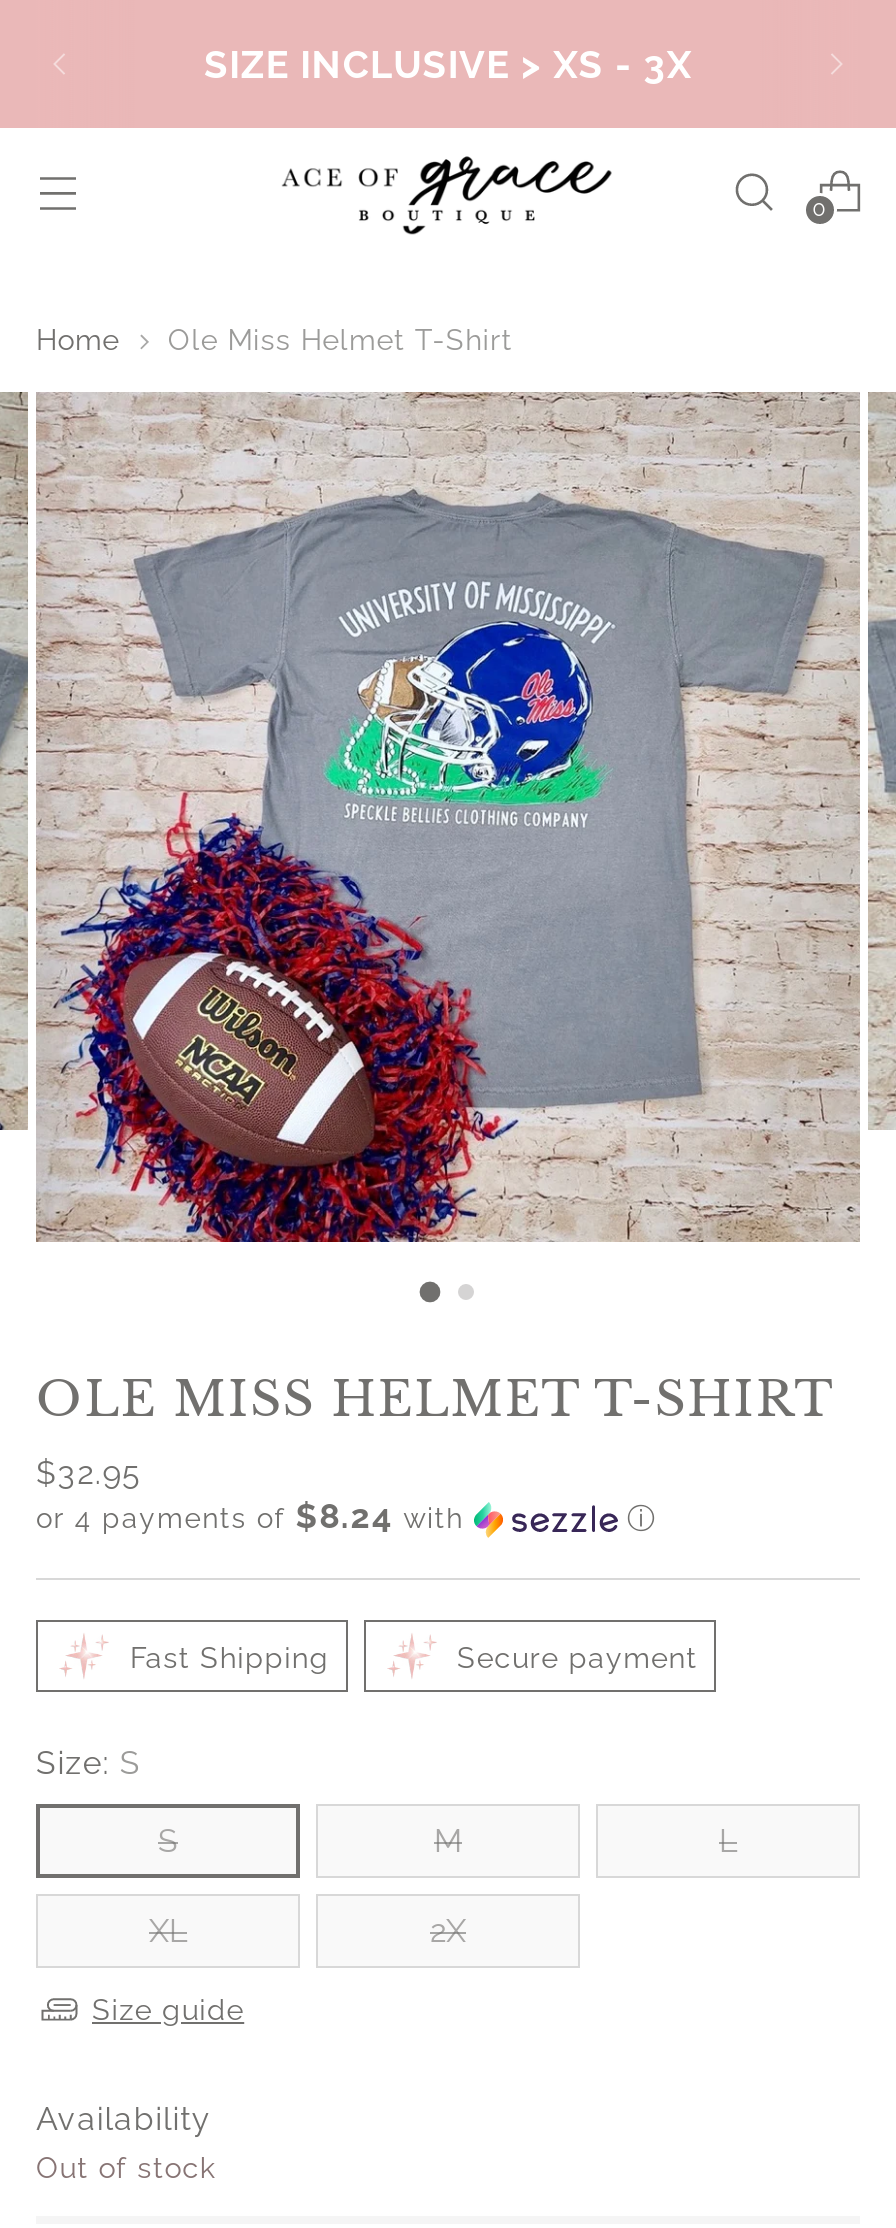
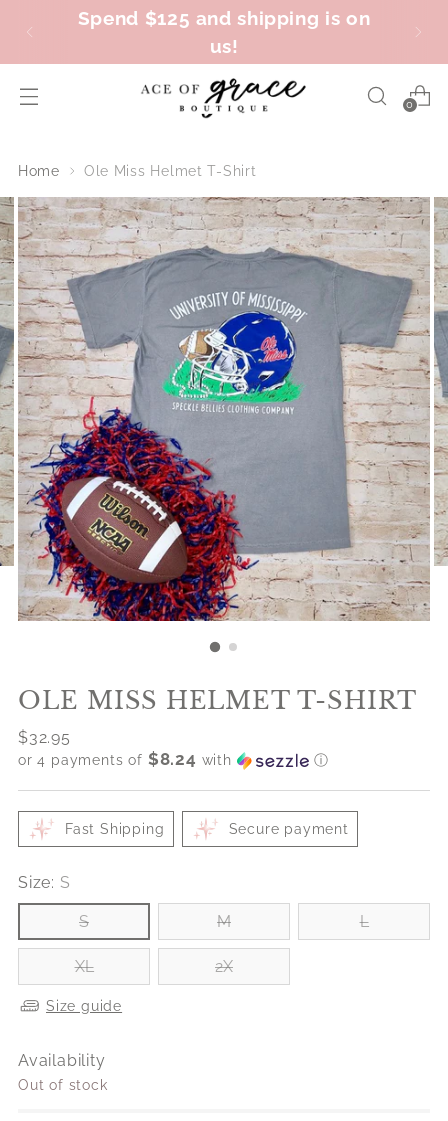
[204,42,692,86] SIZE INCLUSIVE > XS - 3X -> [78,7,370,57] Spend $125 and shipping is on | us!

